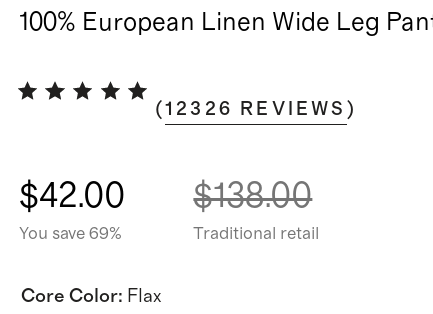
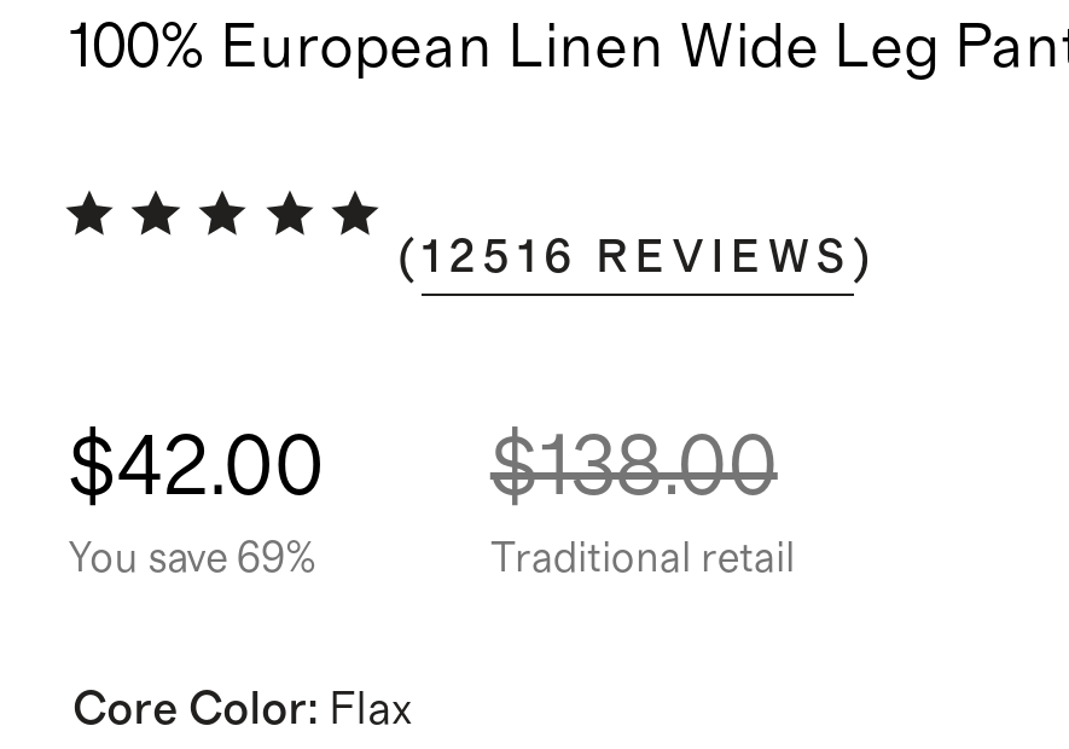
[155,100,357,119] (12326 REVIEWS) -> [397,236,878,281] (12516 REVIEWS)

